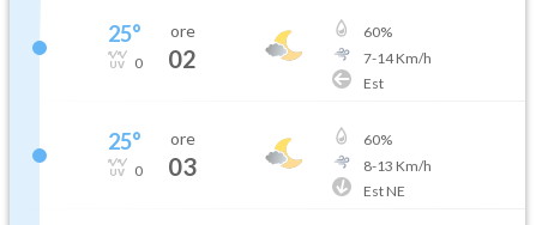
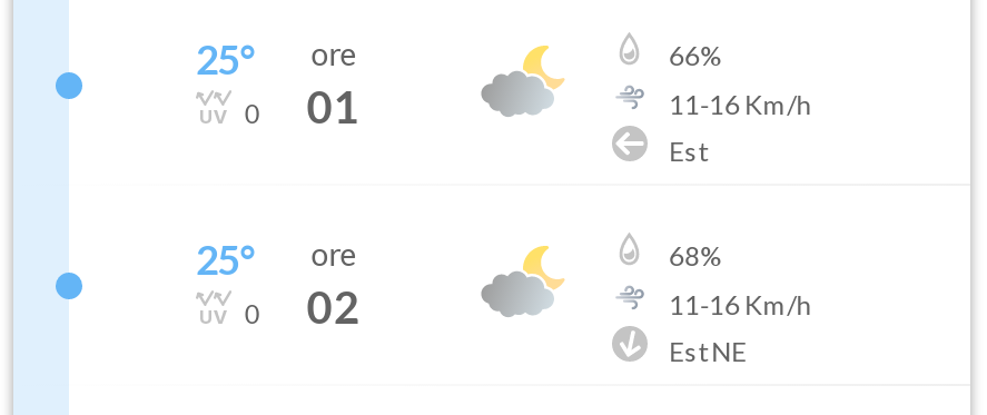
[261,26,306,65] [image] -> [478,43,567,119] [image]
[363,23,392,41] 60% -> [669,40,722,73] 66%
[134,45,196,73] 0 02 -> [244,79,360,133] 0 01
[363,49,431,67] 7-14 Km/h -> [669,87,811,121] 11-16 Km/h
[261,134,306,172] [image] -> [478,244,567,319] [image]
[363,131,392,149] 60% -> [669,240,722,273] 68%
[134,152,196,181] 0 03 -> [244,280,360,333] 0 02
[363,156,431,174] 8-13 Km/h -> [669,287,811,321] 11-16 Km/h

